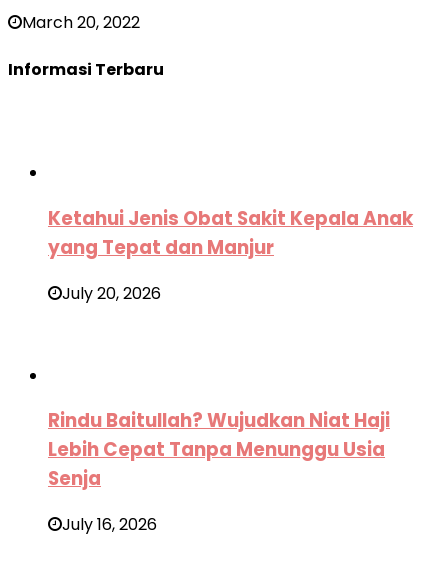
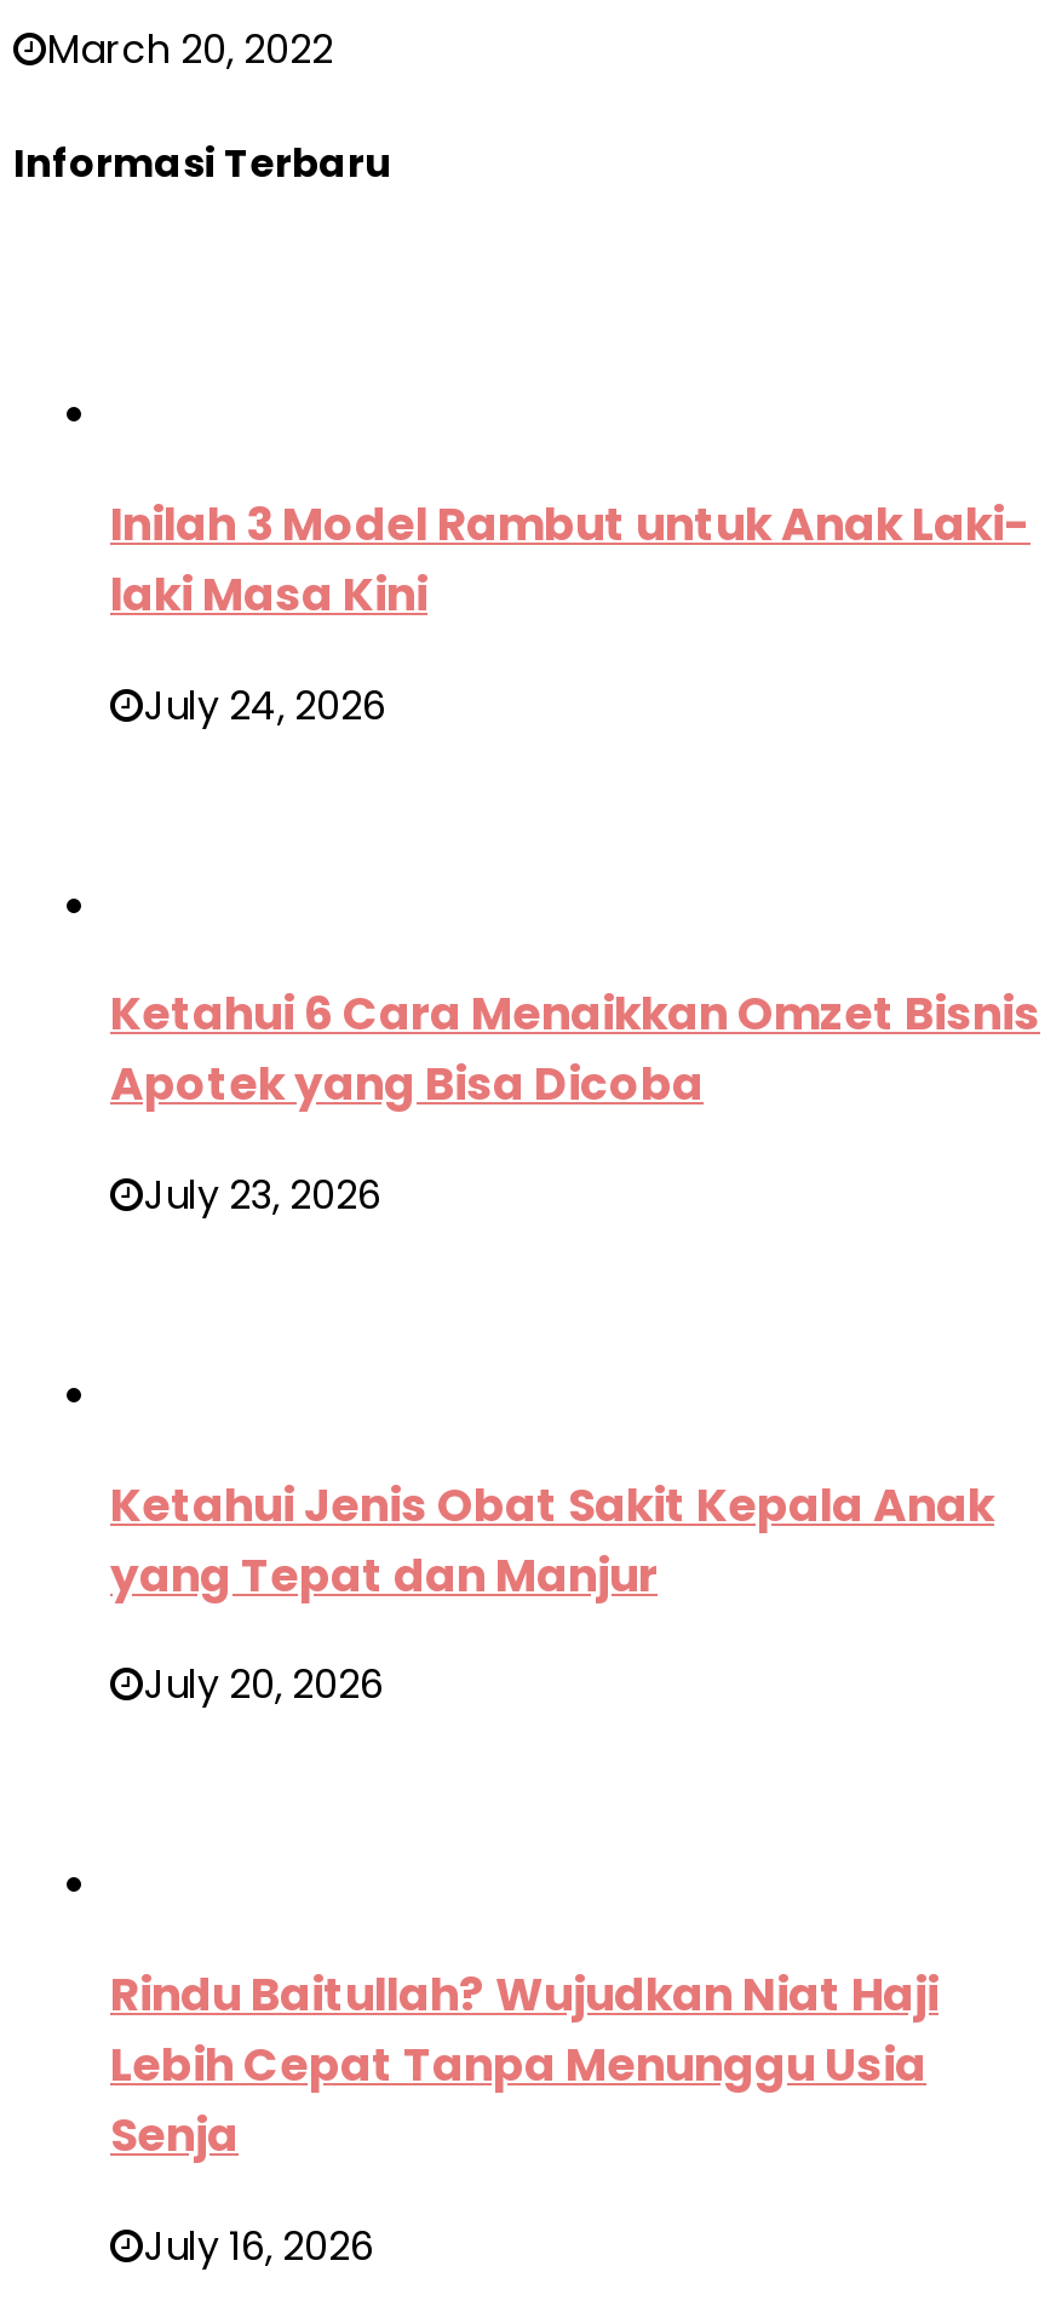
none -> [110,491,1031,733] Inilah 3 Model Rambut untuk Anak Laki- | laki Masa Kini | July 24, 2026
none -> [110,982,1040,1223] Ketahui 6 Cara Menaikkan Omzet Bisnis | Apotek yang Bisa Dicoba | July 23, 2026

